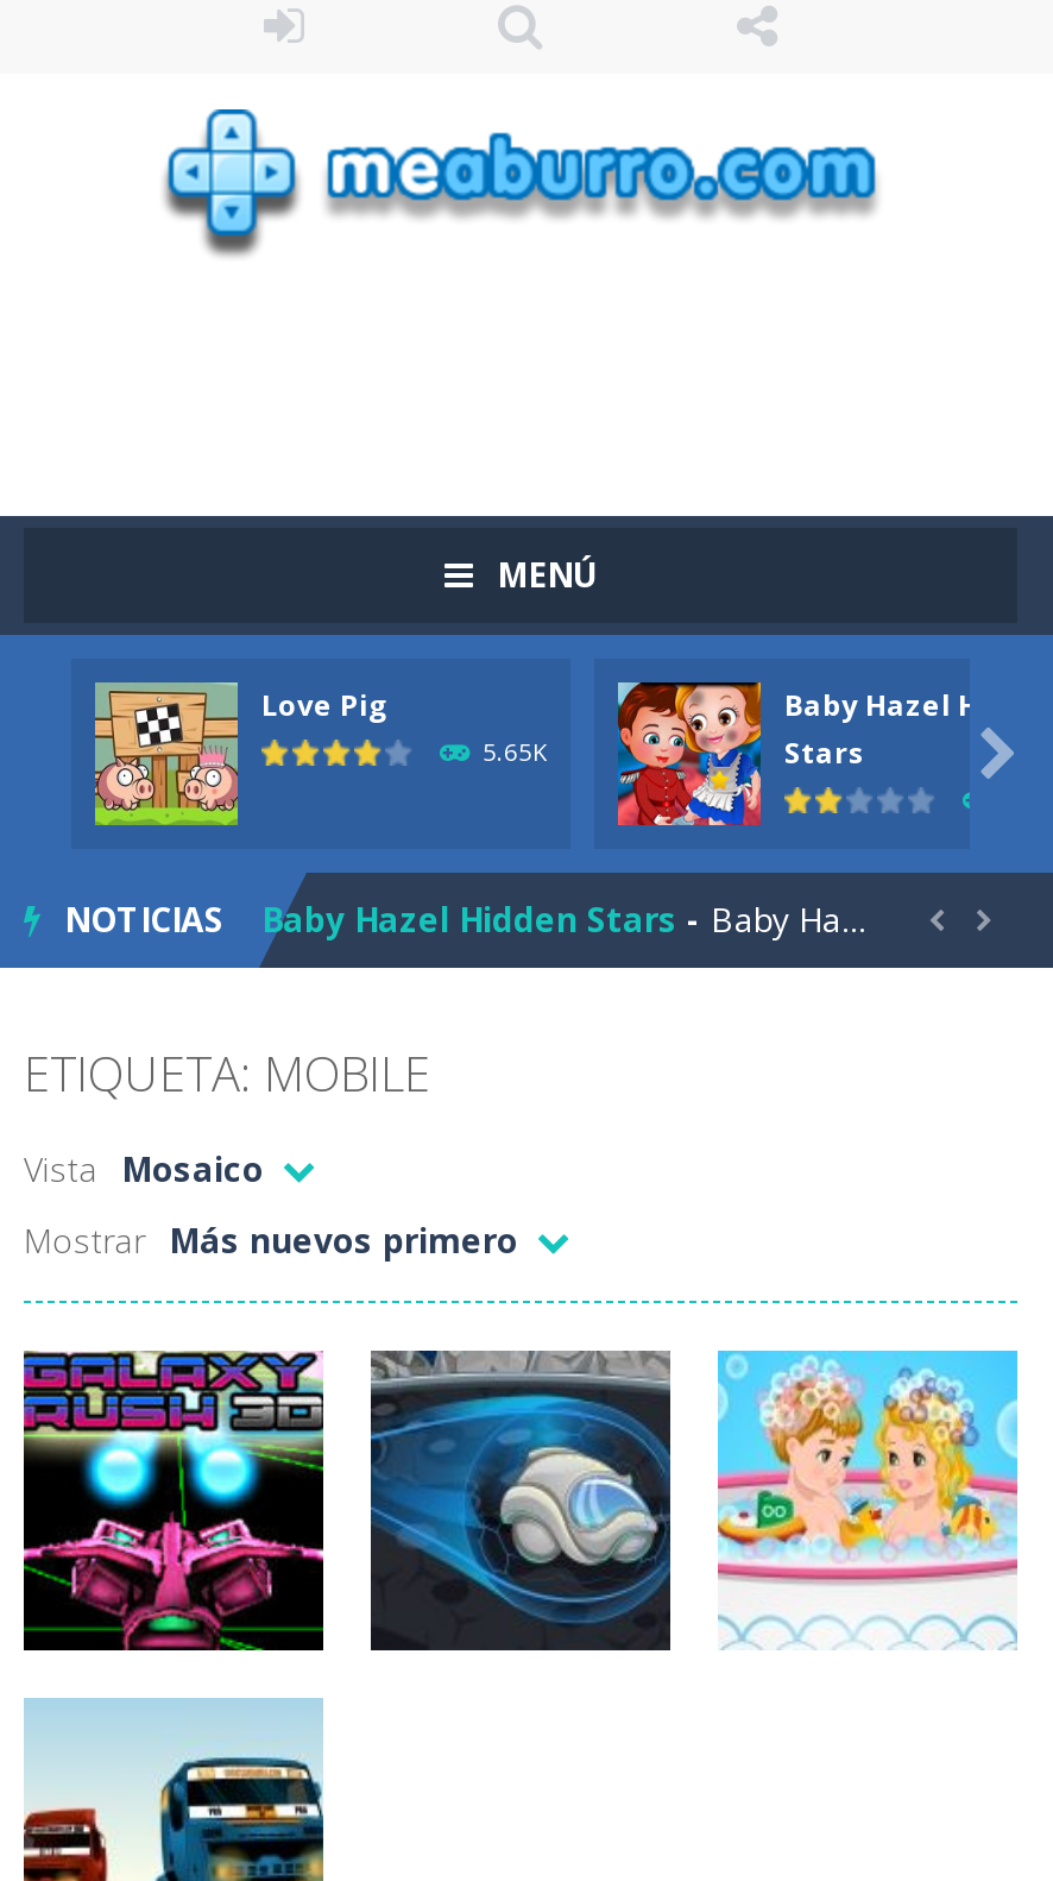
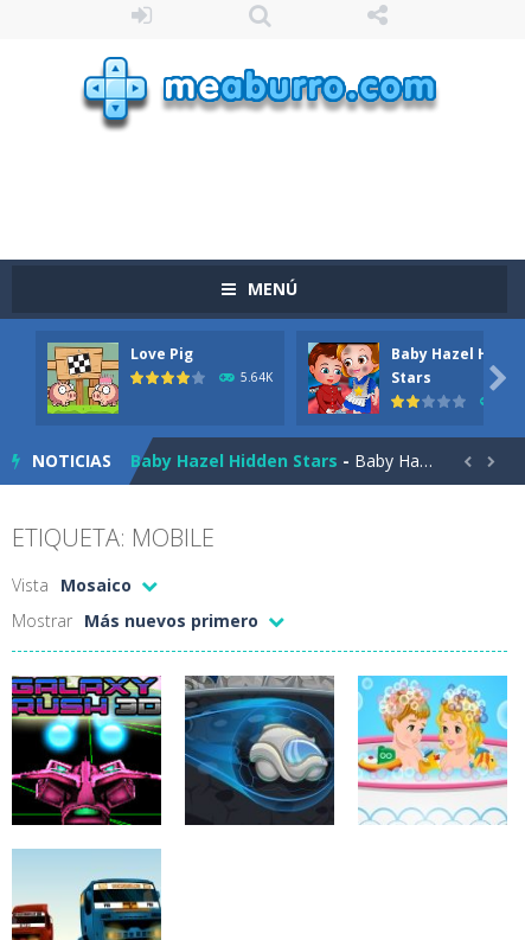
[483,735,547,768] 5.65K -> [241,369,273,385] 5.64K

